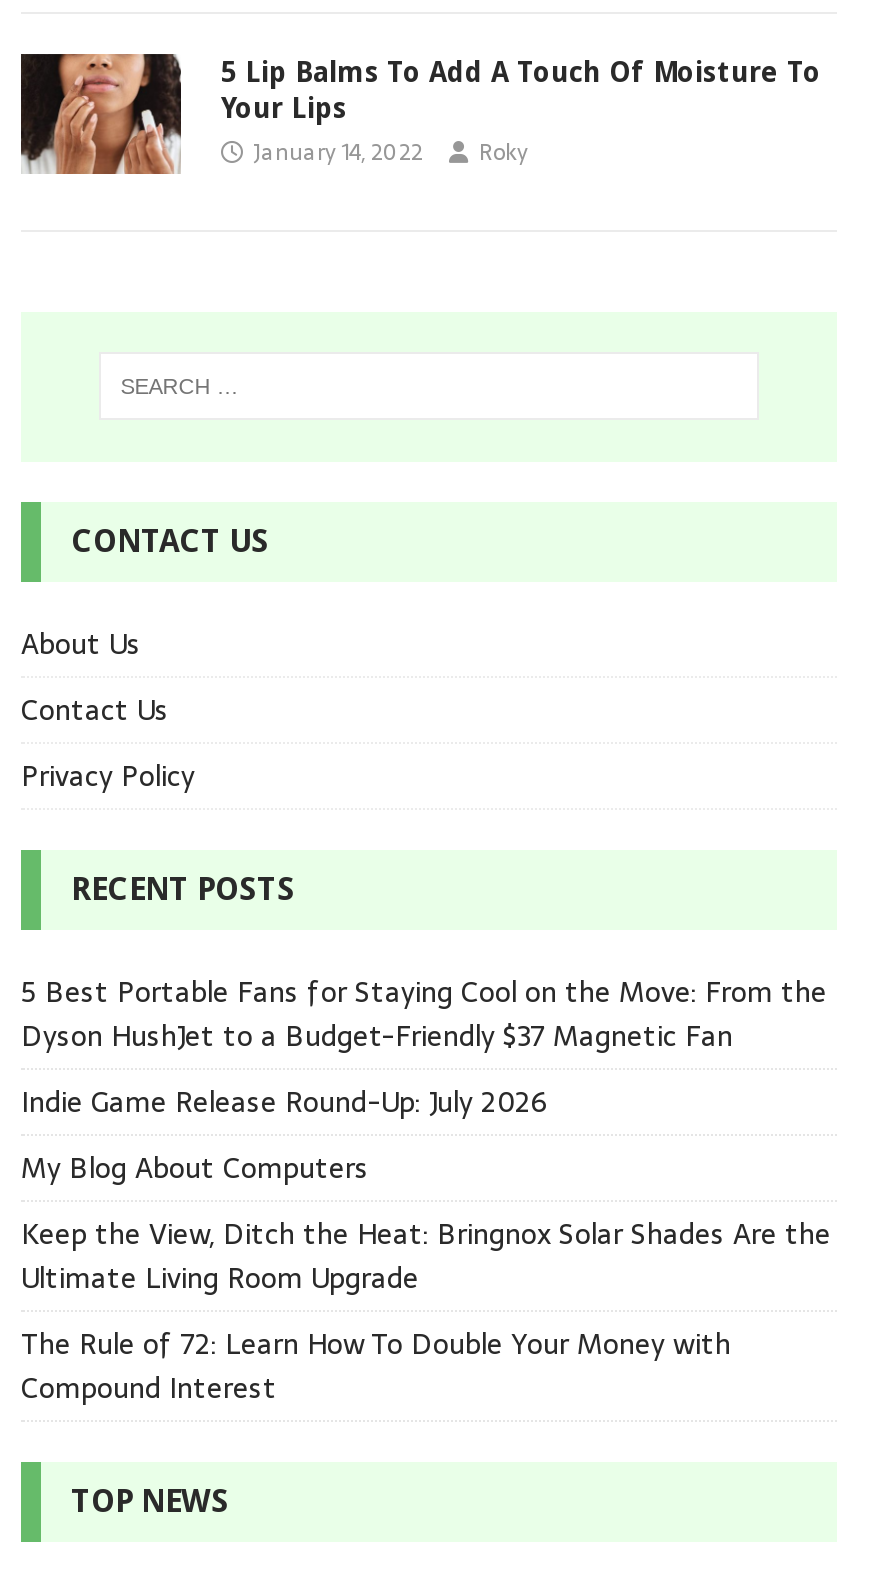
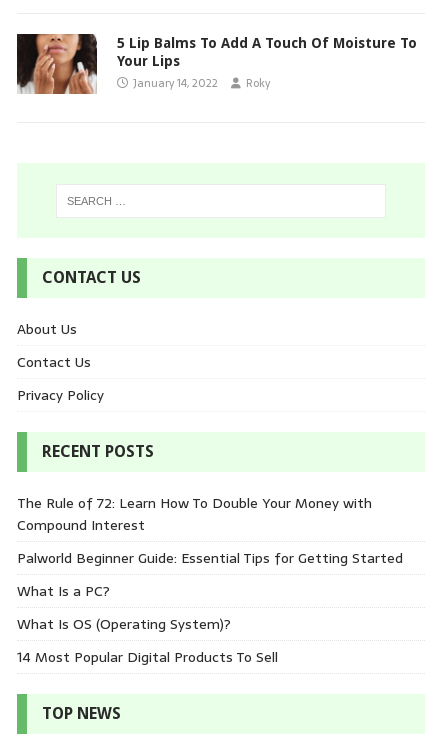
[21,970,831,1300] 5 Best Portable Fans for Staying Cool on the Move: From the | Dyson HushJet to a Budget-Friendly $37 Magnetic Fan | Indie Game Release Round-Up: July 2026 | My Blog About Computers | Keep the View, Ditch the Heat: Bringnox Solar Shades Are the | Ultimate Living Room Upgrade -> none
moved [21,1322,731,1410] -> [17,492,372,536]: The Rule of 72: Learn How To Double Your Money with | Compound Interest
none -> [17,547,403,668] Palworld Beginner Guide: Essential Tips for Getting Started | What Is a PC? | What Is OS (Operating System)? | 14 Most Popular Digital Products To Sell

